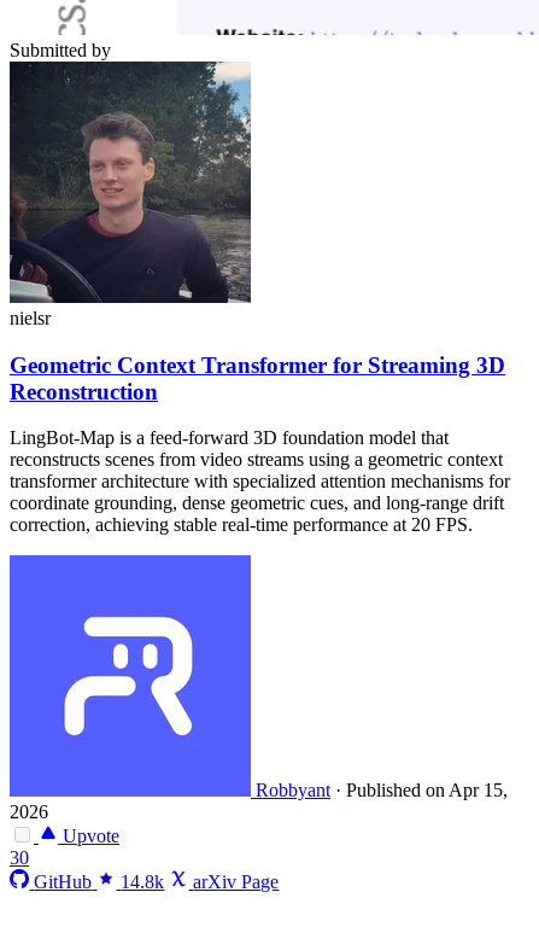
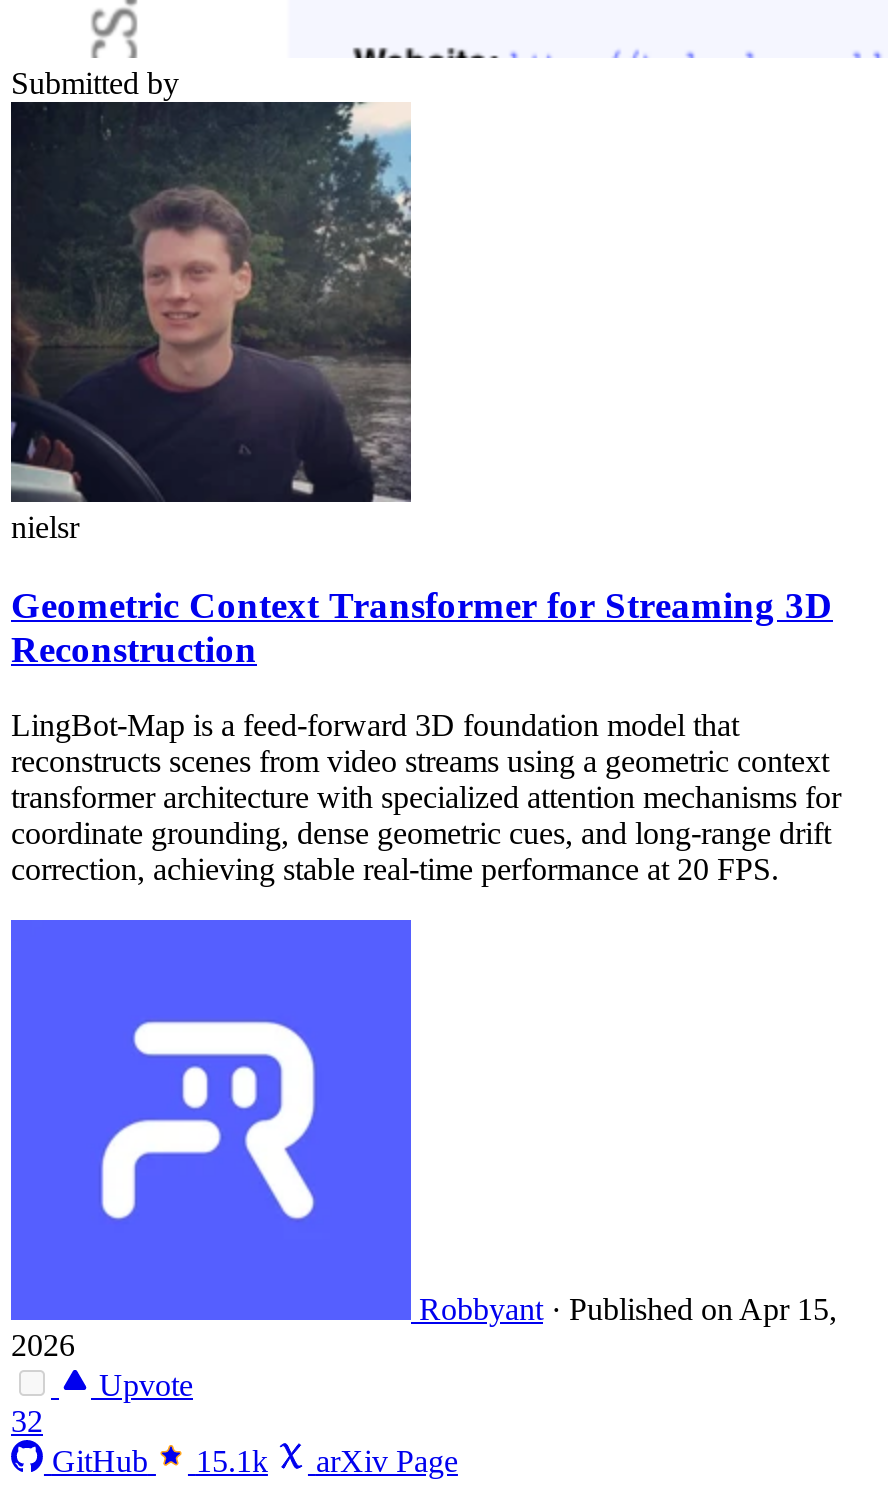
[10,848,29,868] 30 -> [11,1405,43,1439] 32
[34,872,279,892] GitHub 14.8k arXiv Page -> [52,1445,458,1479] GitHub 15.1k arXiv Page

